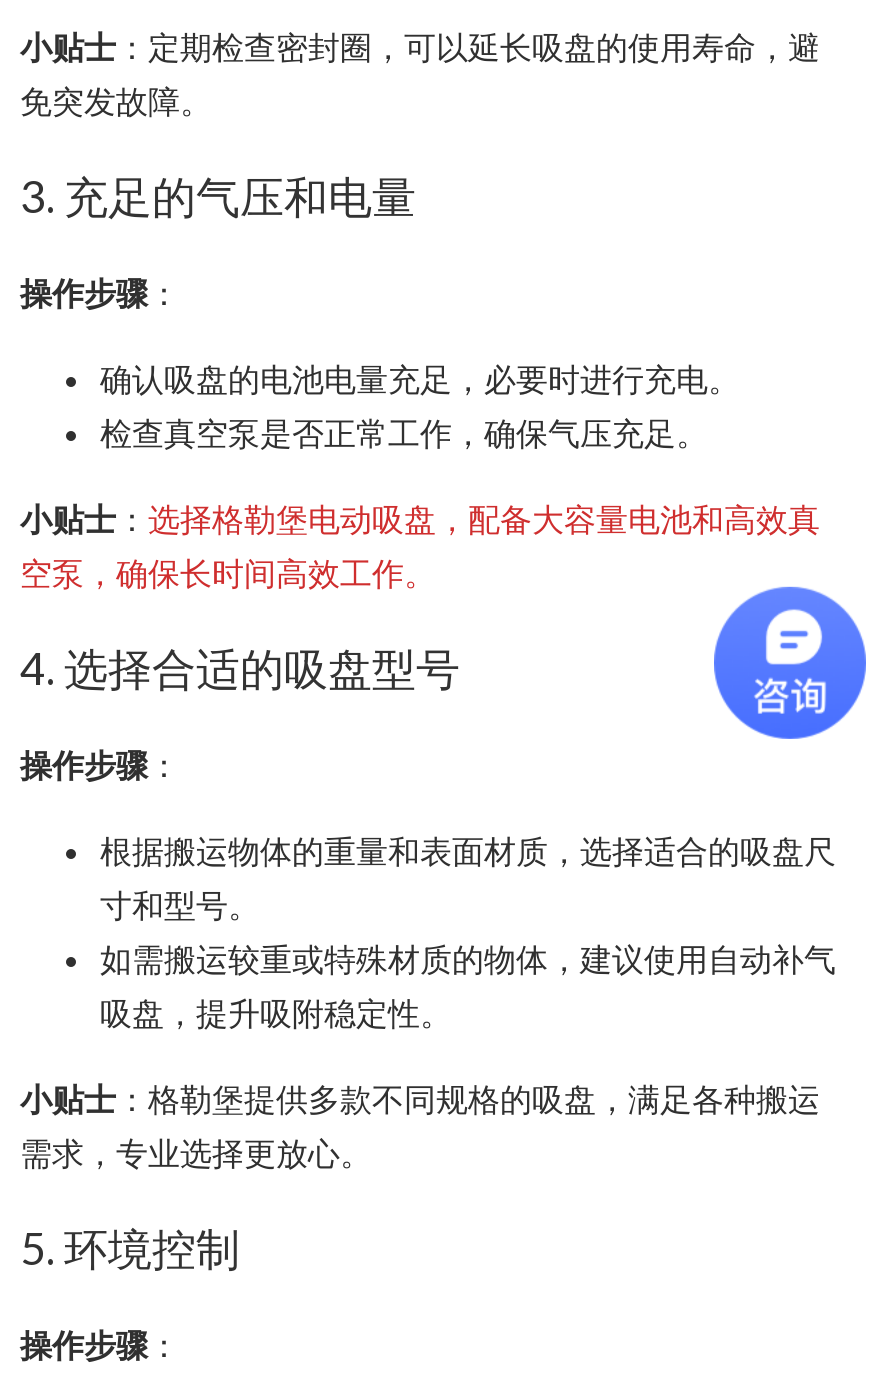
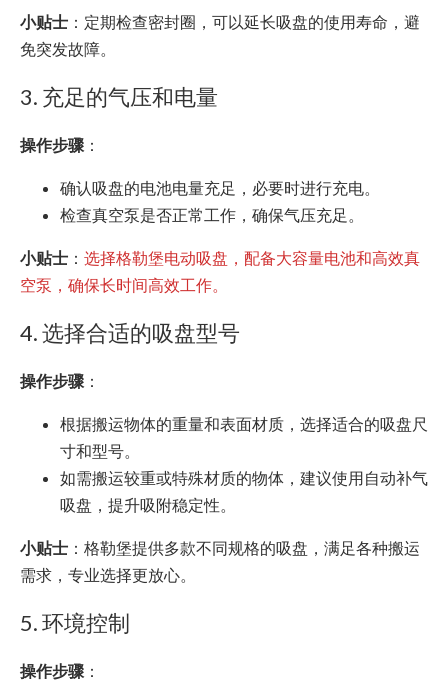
[712,585,868,741] [image] -> none

